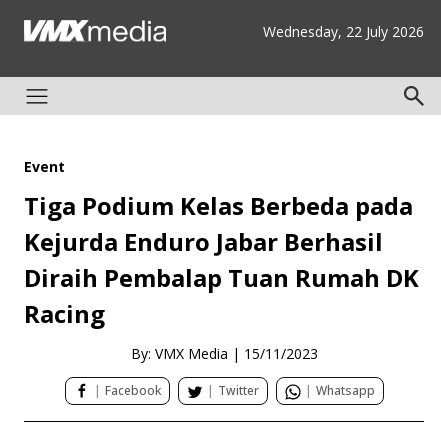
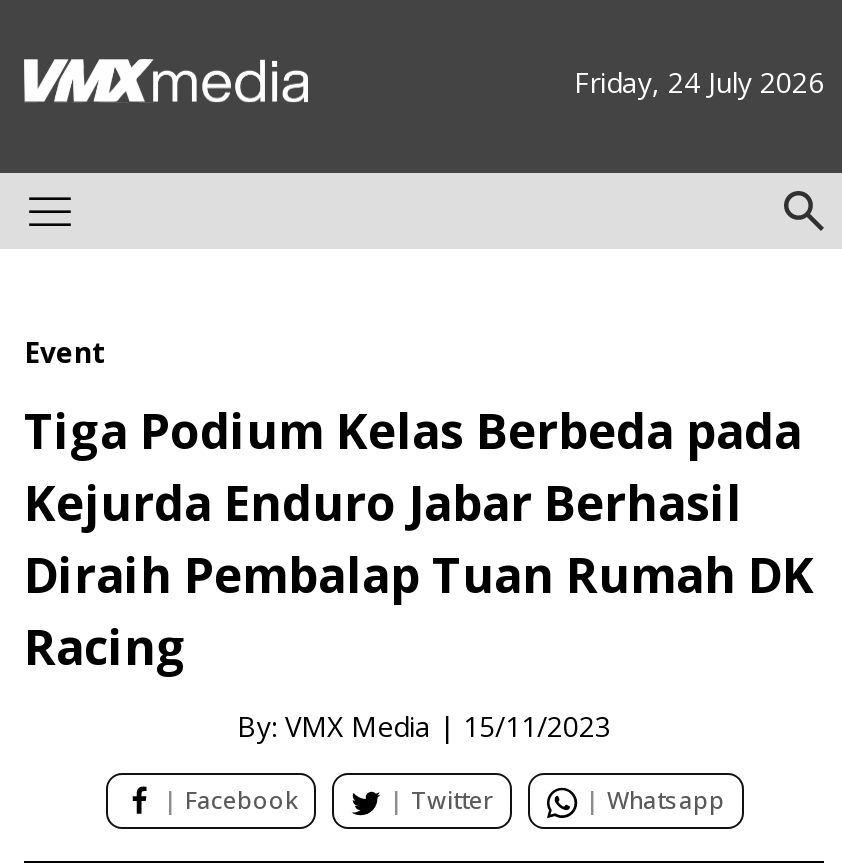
[263,21,424,40] Wednesday, 22 July 2026 -> [574,62,824,100] Friday, 24 July 2026

